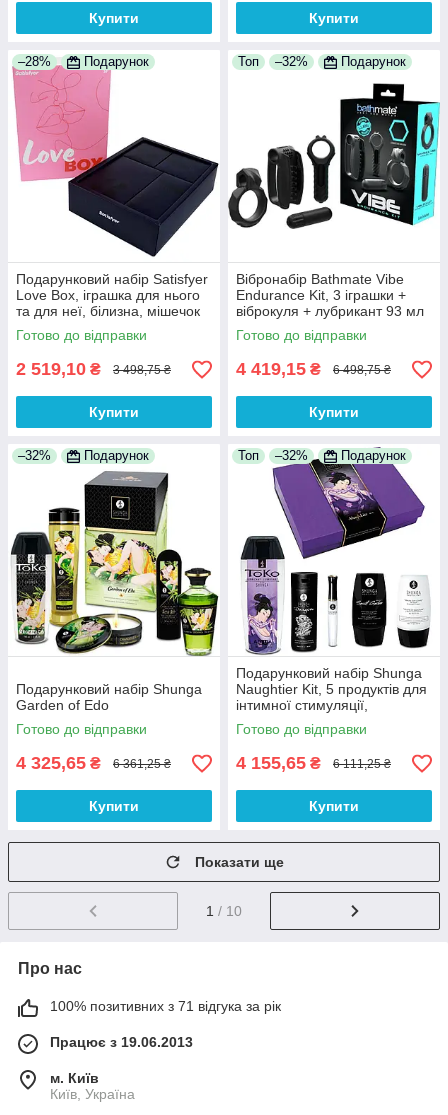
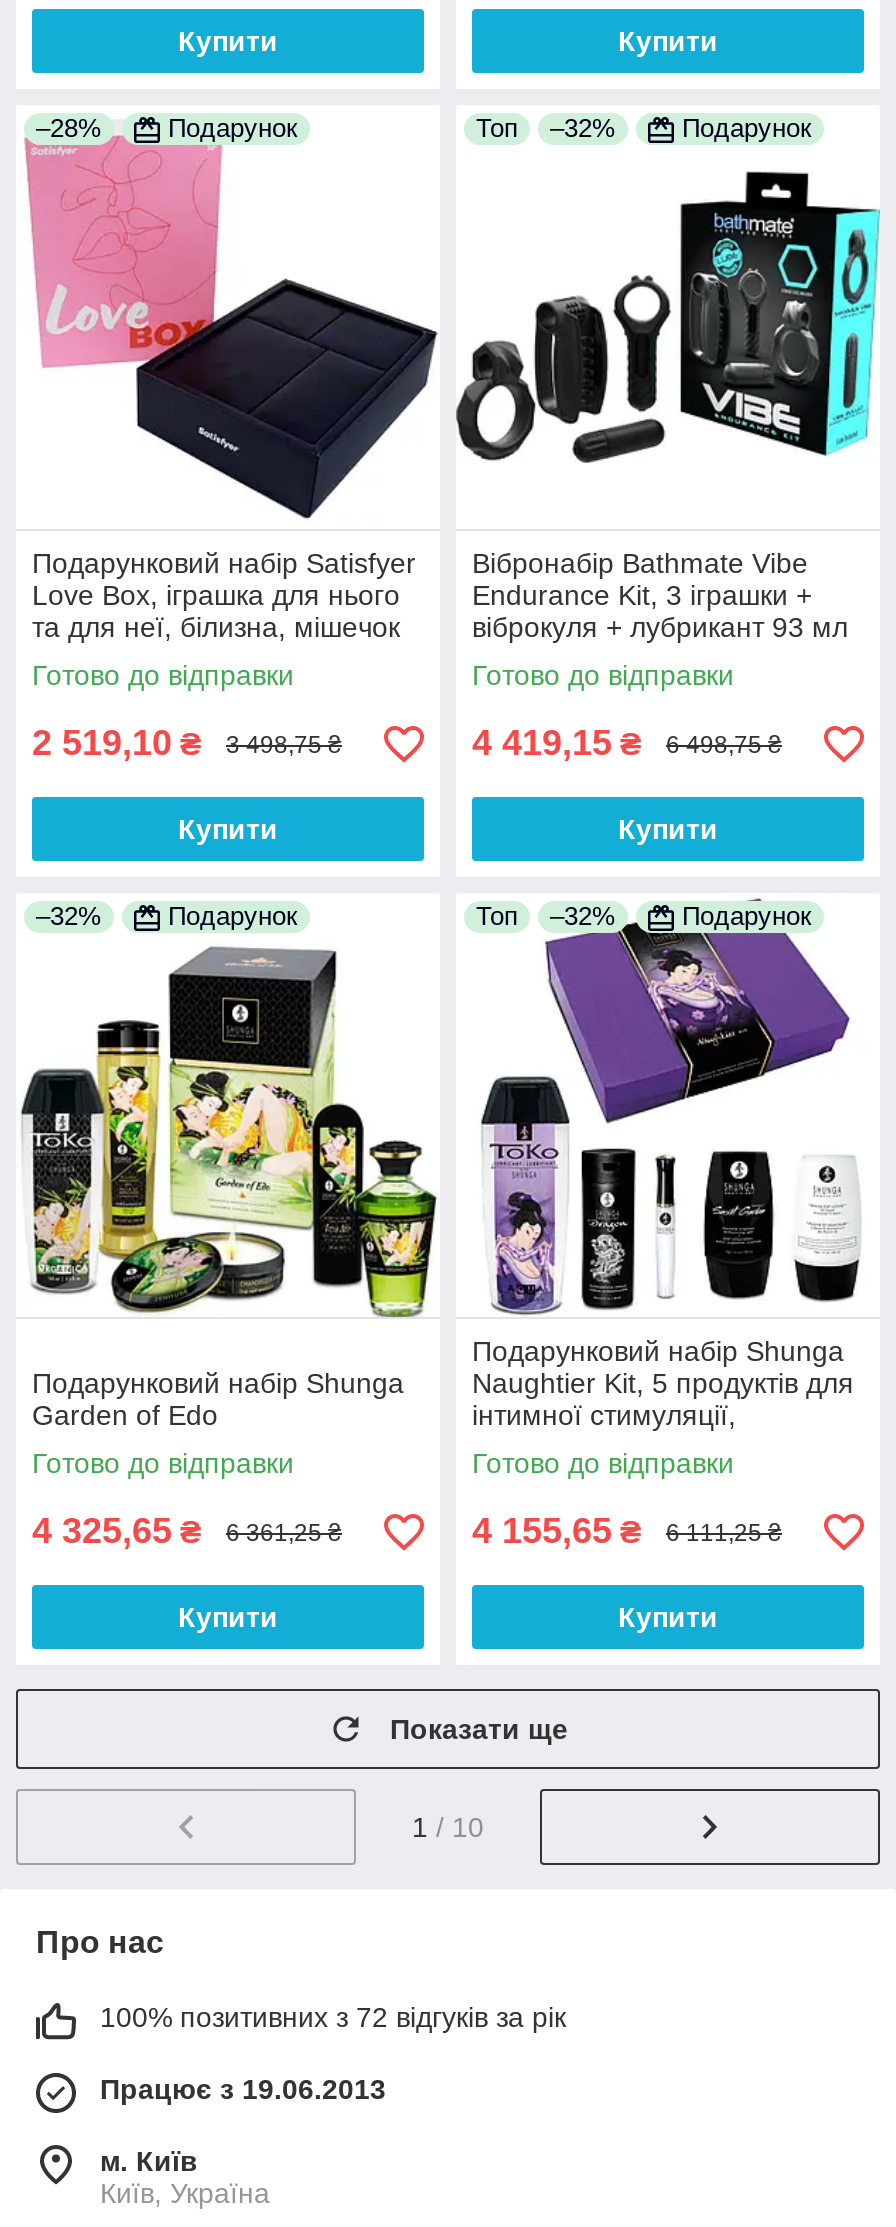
[50,998,281,1014] 100% позитивних з 71 відгука за рік -> [100,2001,566,2033] 100% позитивних з 72 відгуків за рік

